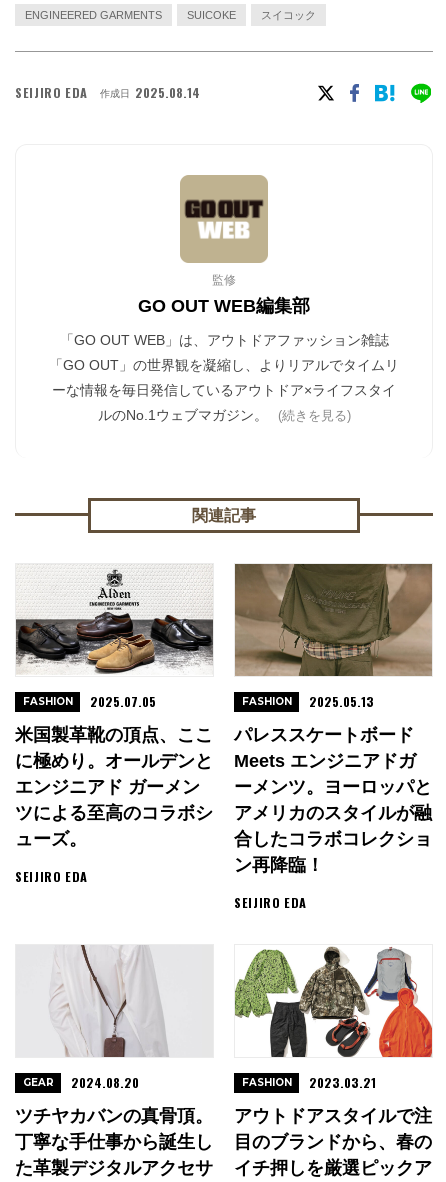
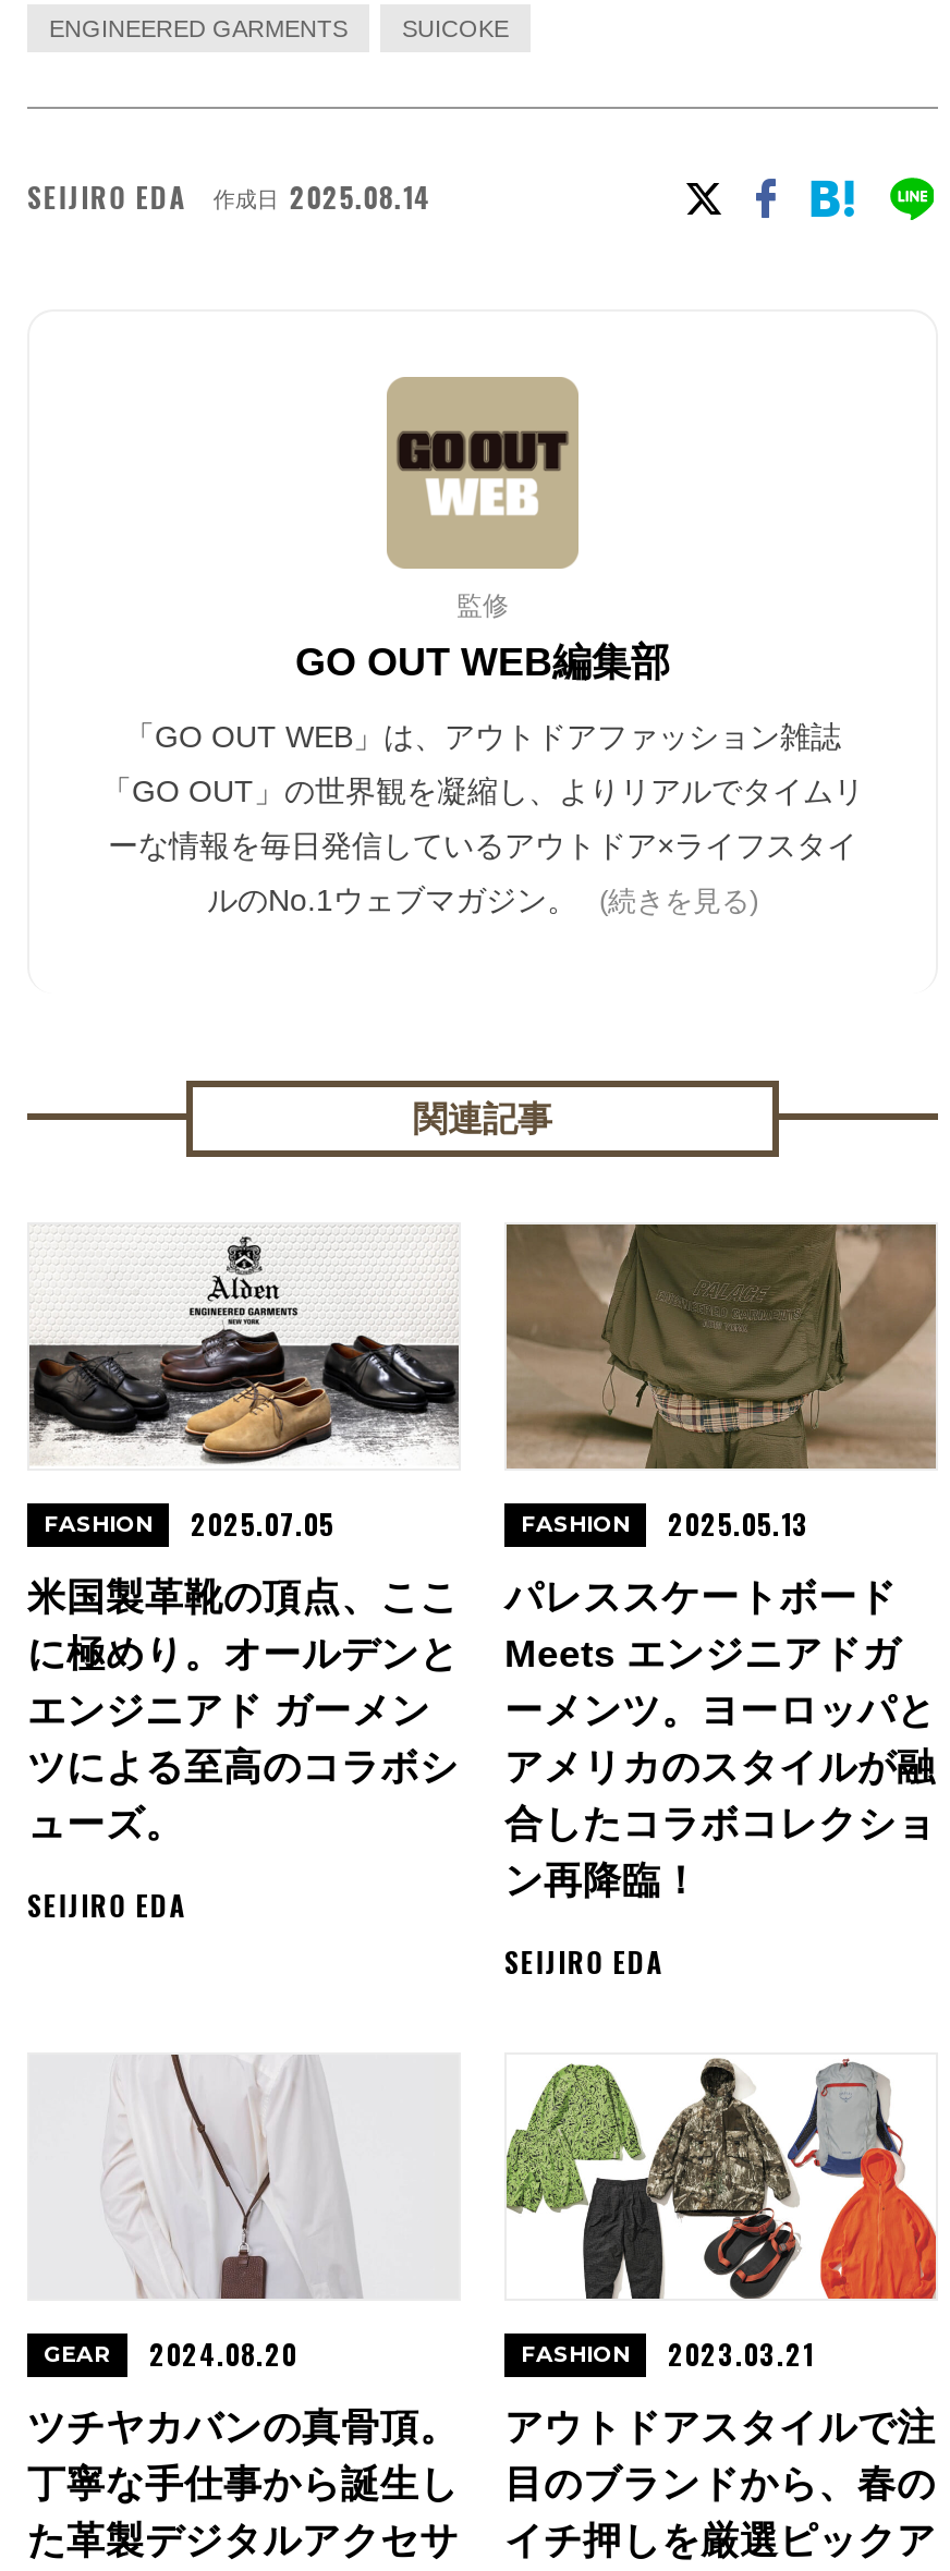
[261,9,316,21] スイコック -> none

